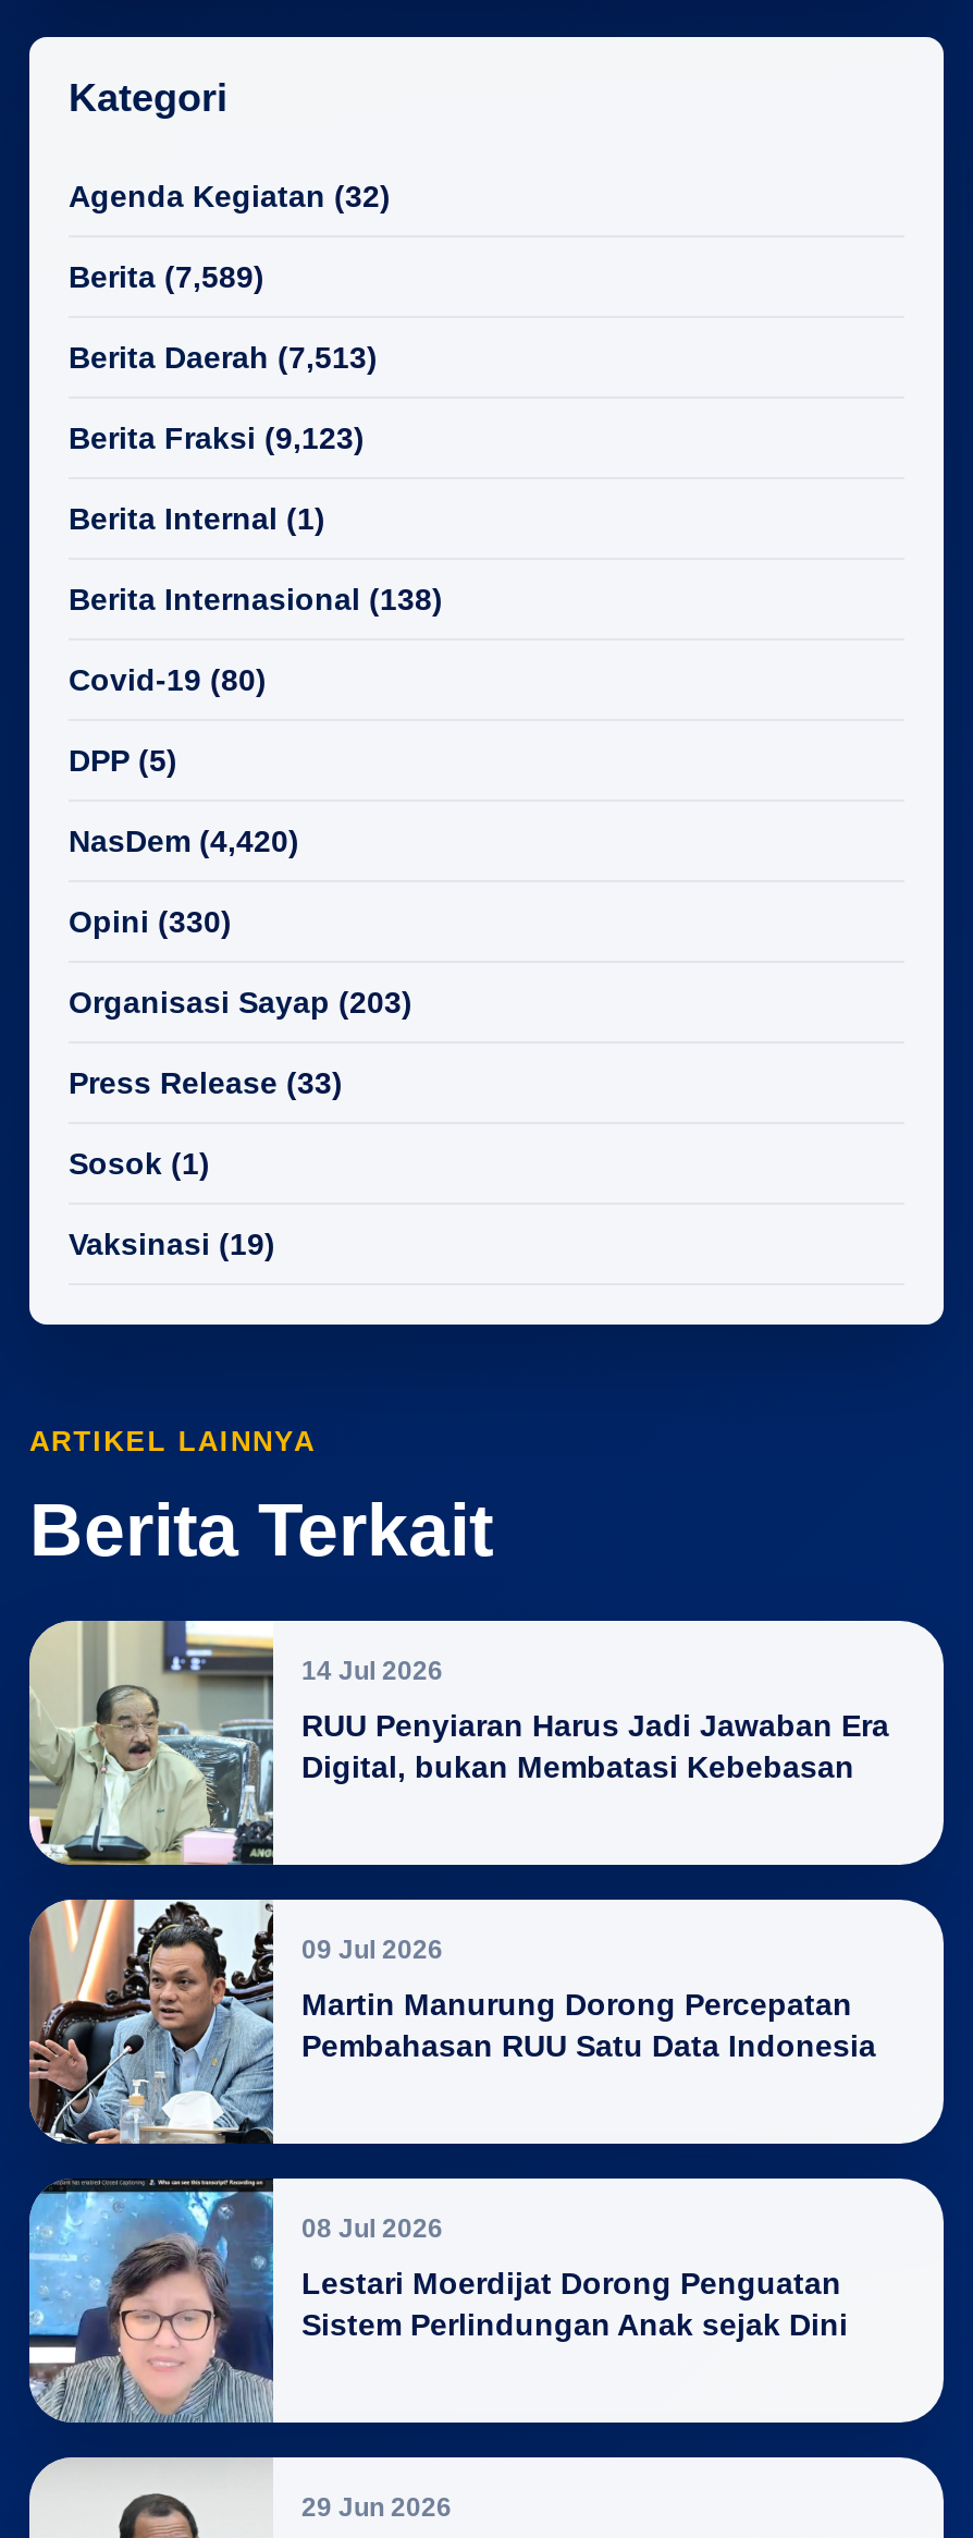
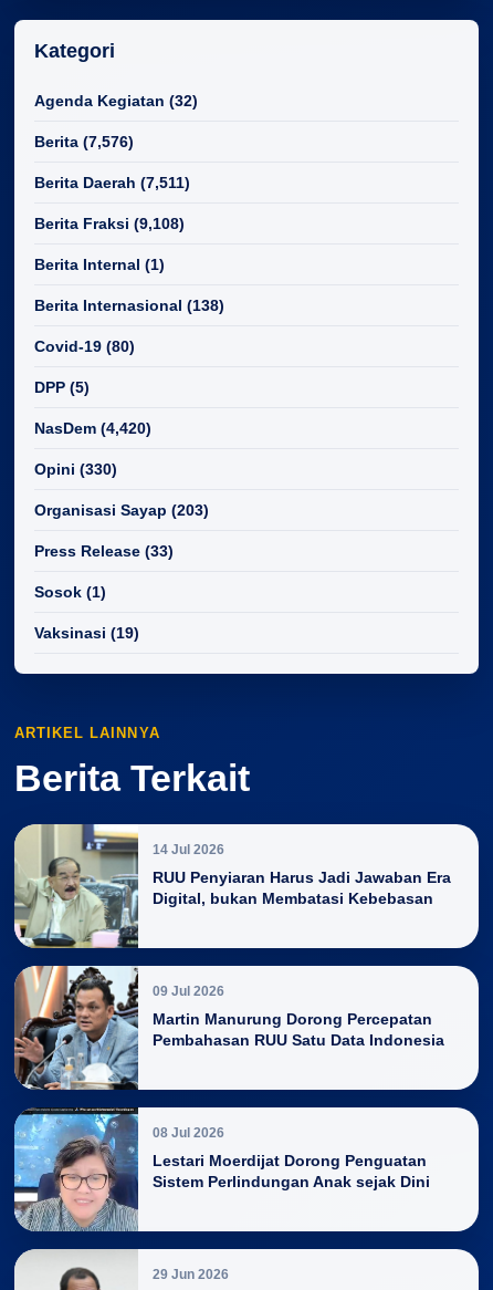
[69,259,264,294] Berita (7,589) -> [34,133,134,150] Berita (7,576)
[69,340,378,375] Berita Daerah (7,513) -> [34,174,190,191] Berita Daerah (7,511)
[69,420,365,455] Berita Fraksi (9,123) -> [34,215,185,232] Berita Fraksi (9,108)

